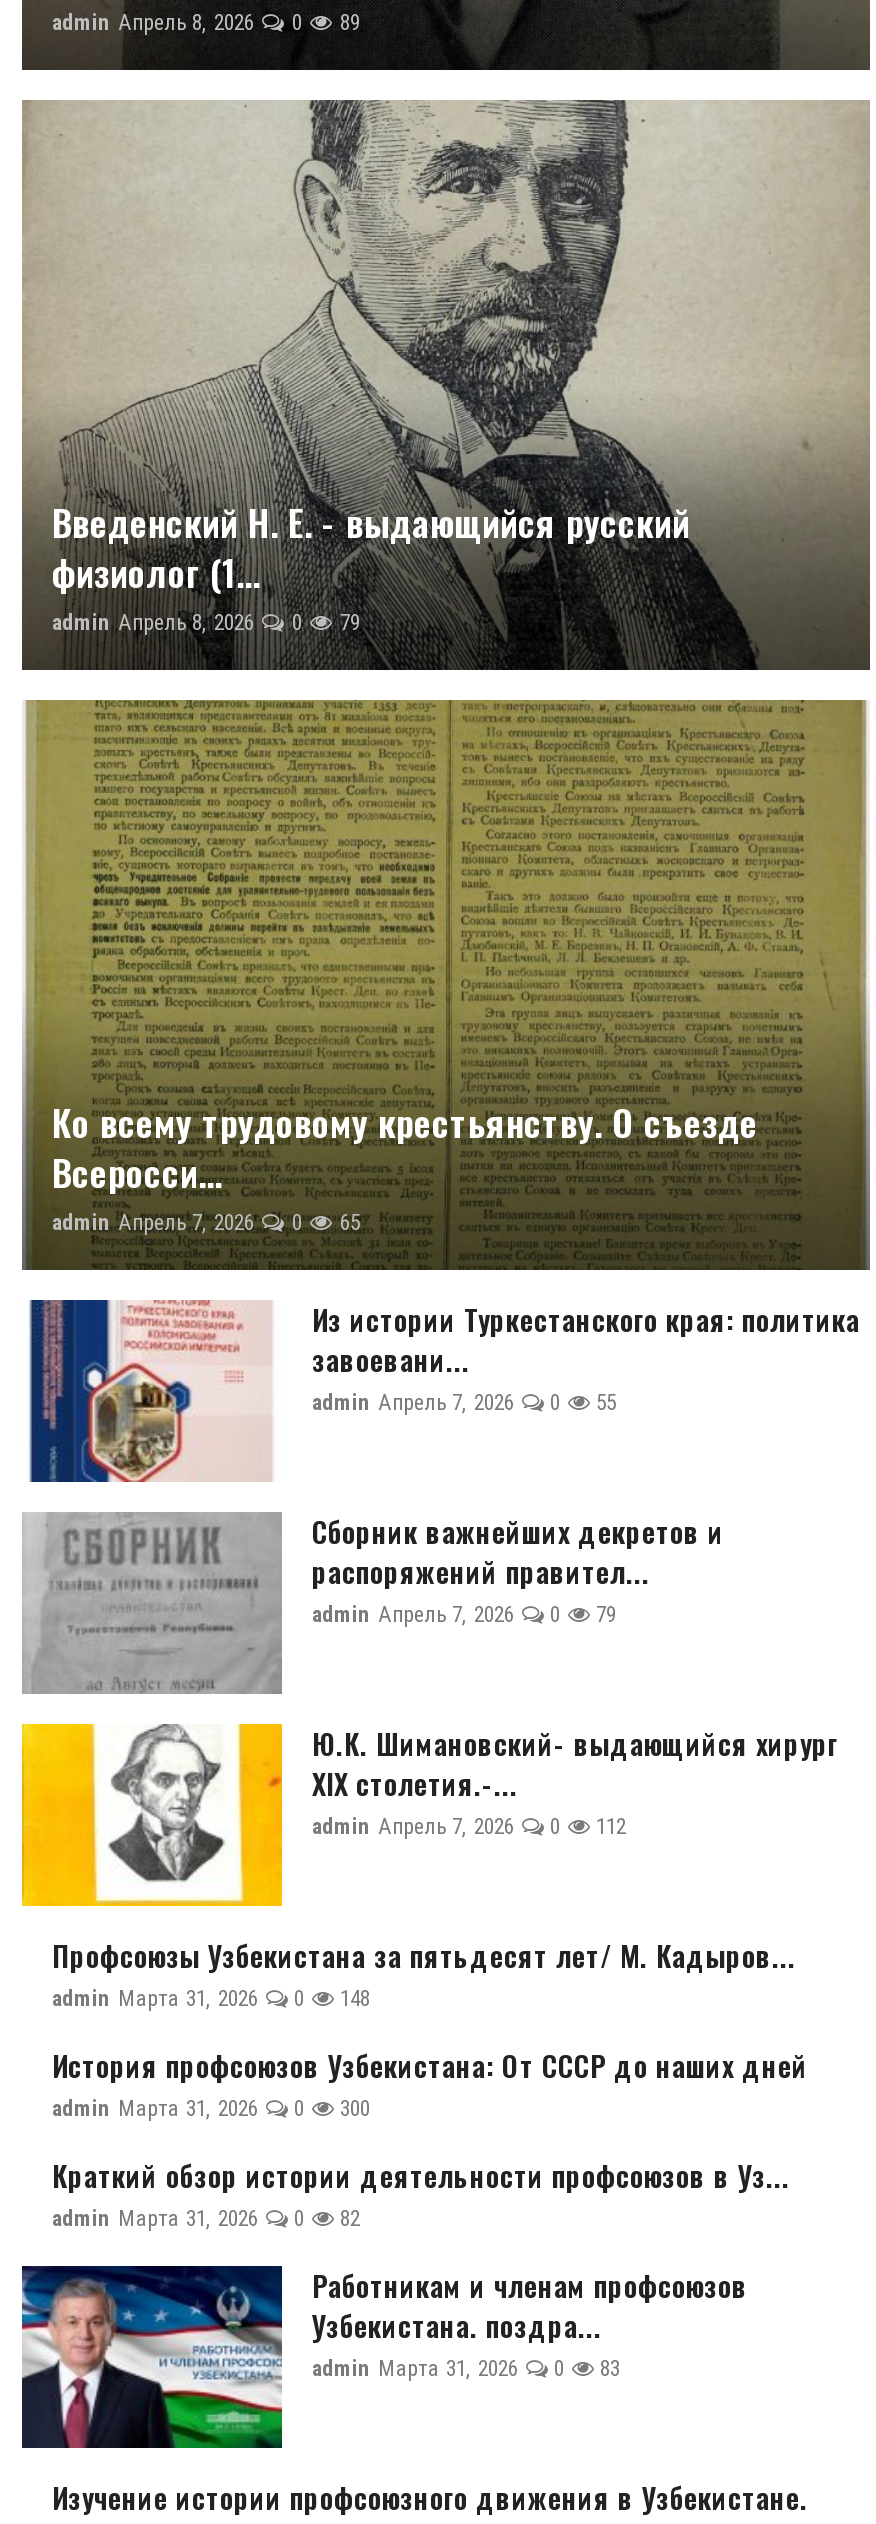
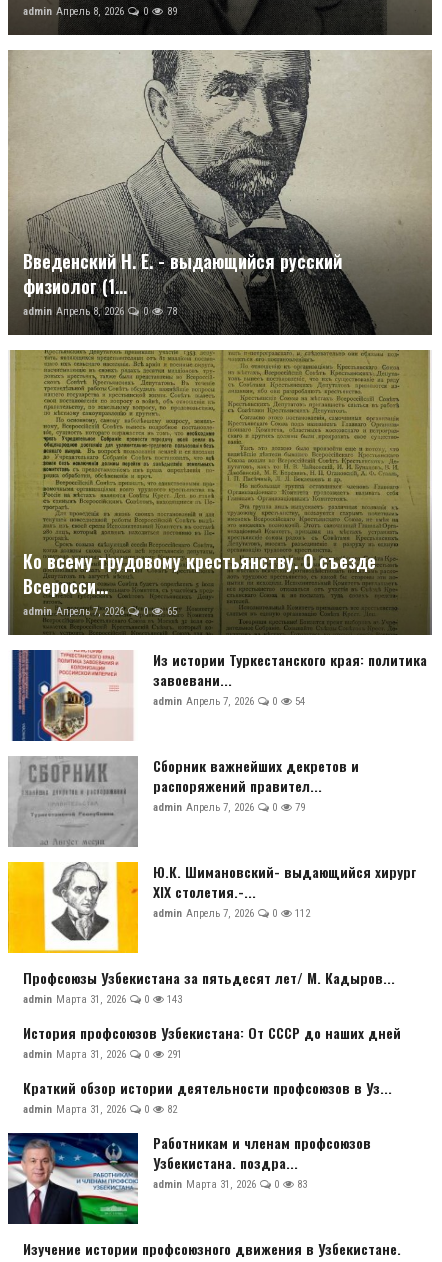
[52,609,360,635] admin Апрель 8, 2026 0 79 -> [23,304,177,317] admin Апрель 8, 2026 0 78
[312,1389,616,1415] admin Апрель 7, 2026 0 55 -> [153,694,305,707] admin Апрель 7, 2026 0 54
[52,1985,370,2011] admin Марта 31, 2026 0 148 -> [23,992,182,1005] admin Марта 31, 2026 0 143
[52,2095,370,2121] admin Марта 31, 2026 0 300 -> [23,1047,182,1060] admin Марта 31, 2026 0 291

